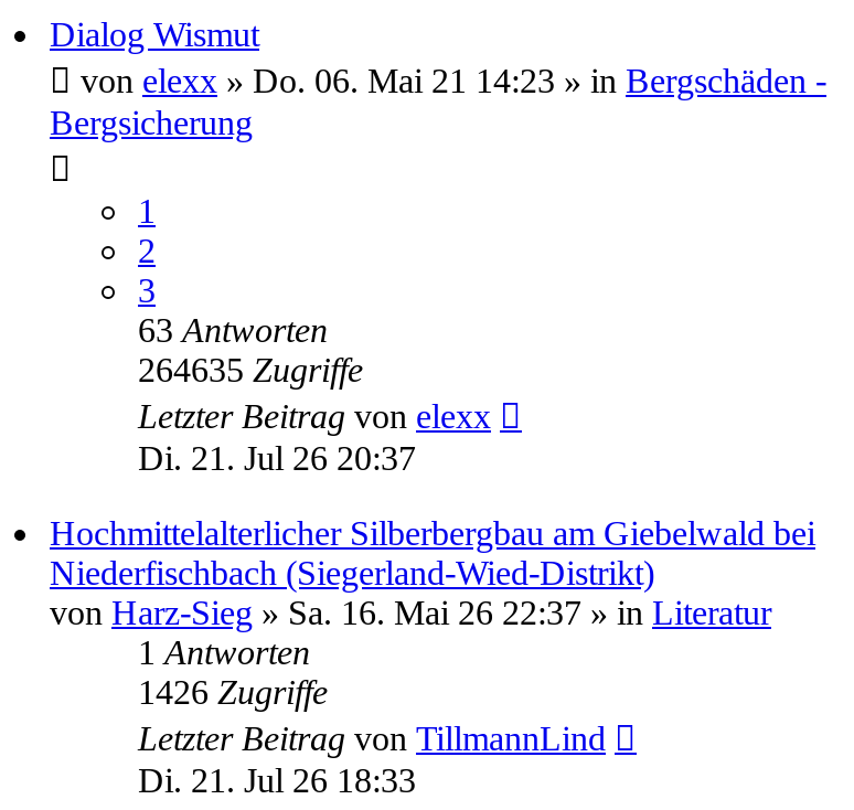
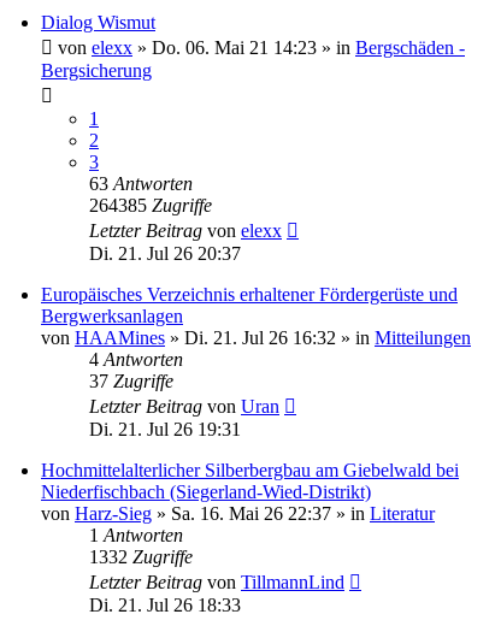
[138,351,363,388] 264635 Zugriffe -> [89,195,212,215] 264385 Zugriffe
none -> [41,284,471,439] Europäisches Verzeichnis erhaltener Fördergerüste und | Bergwerksanlagen | von HAAMines» Di. 21. Jul 26 16:32» in Mitteilungen | 4 Antworten | 37 Zugriffe | Letzter Beitrag von Uran | Di. 21. Jul 26 19:31
[138,673,328,711] 1426 Zugriffe -> [89,547,193,567] 1332 Zugriffe

